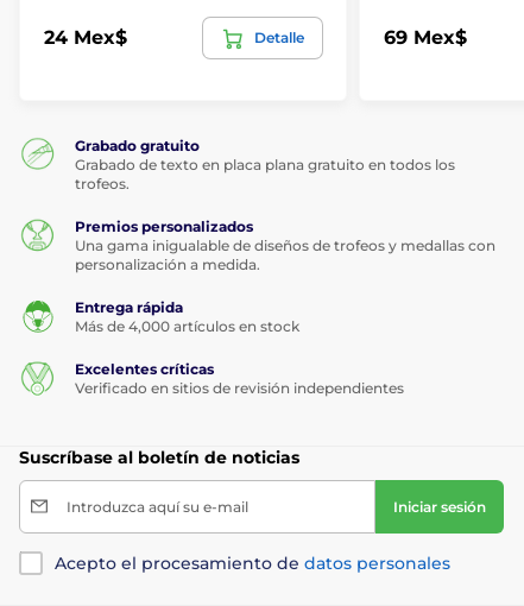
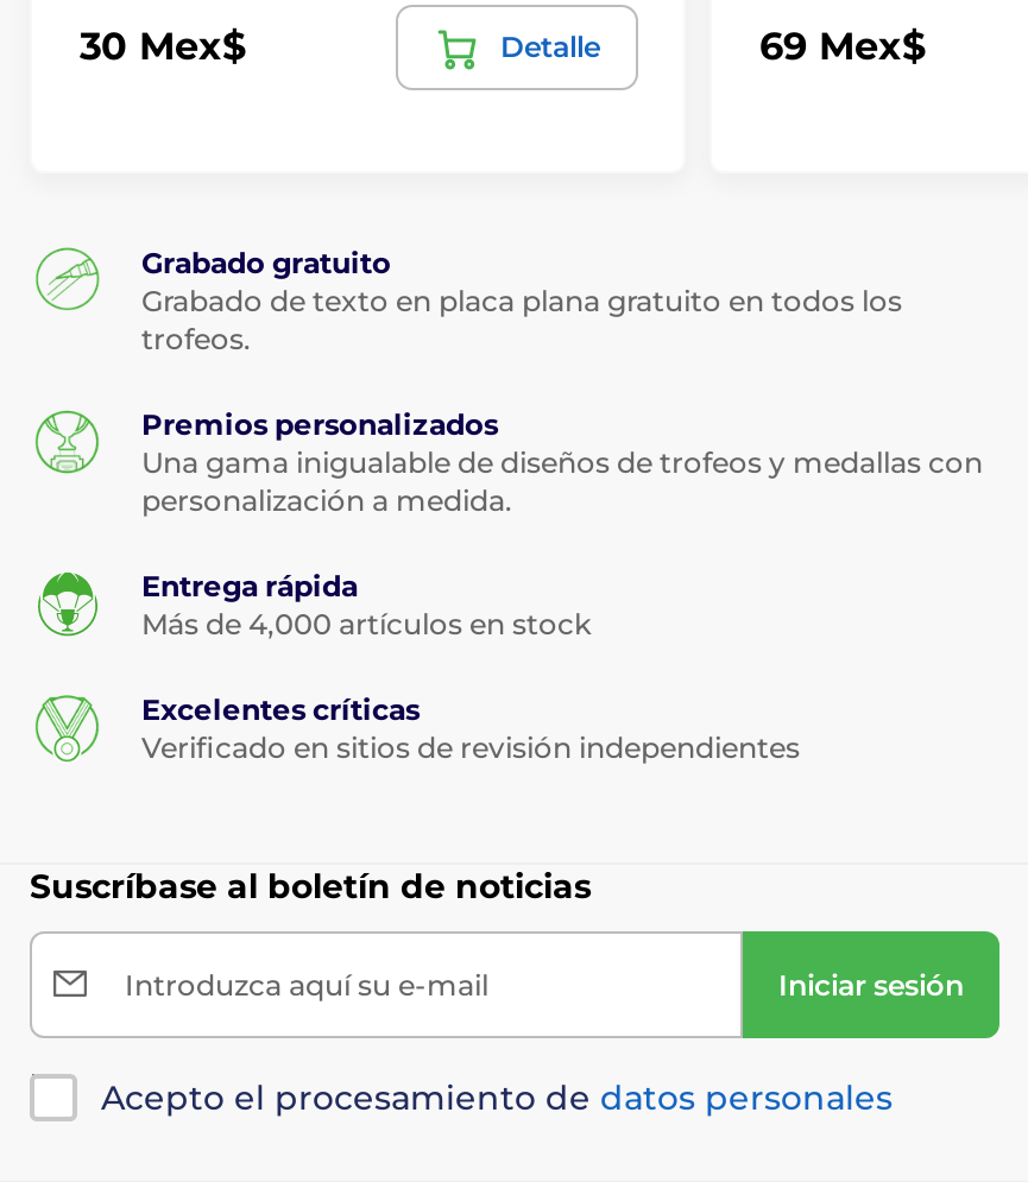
[44,26,127,49] 24 Mex$ -> [80,24,246,70] 30 Mex$

